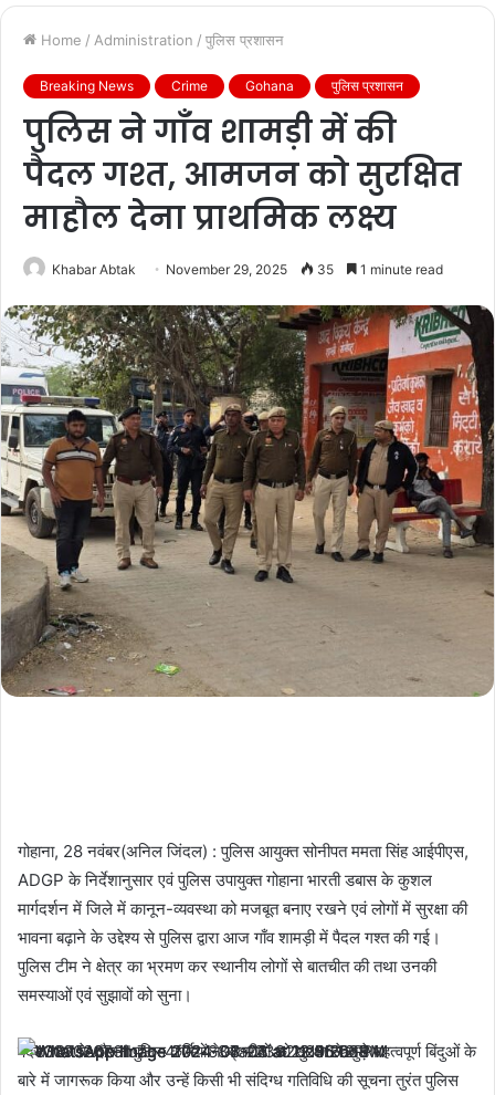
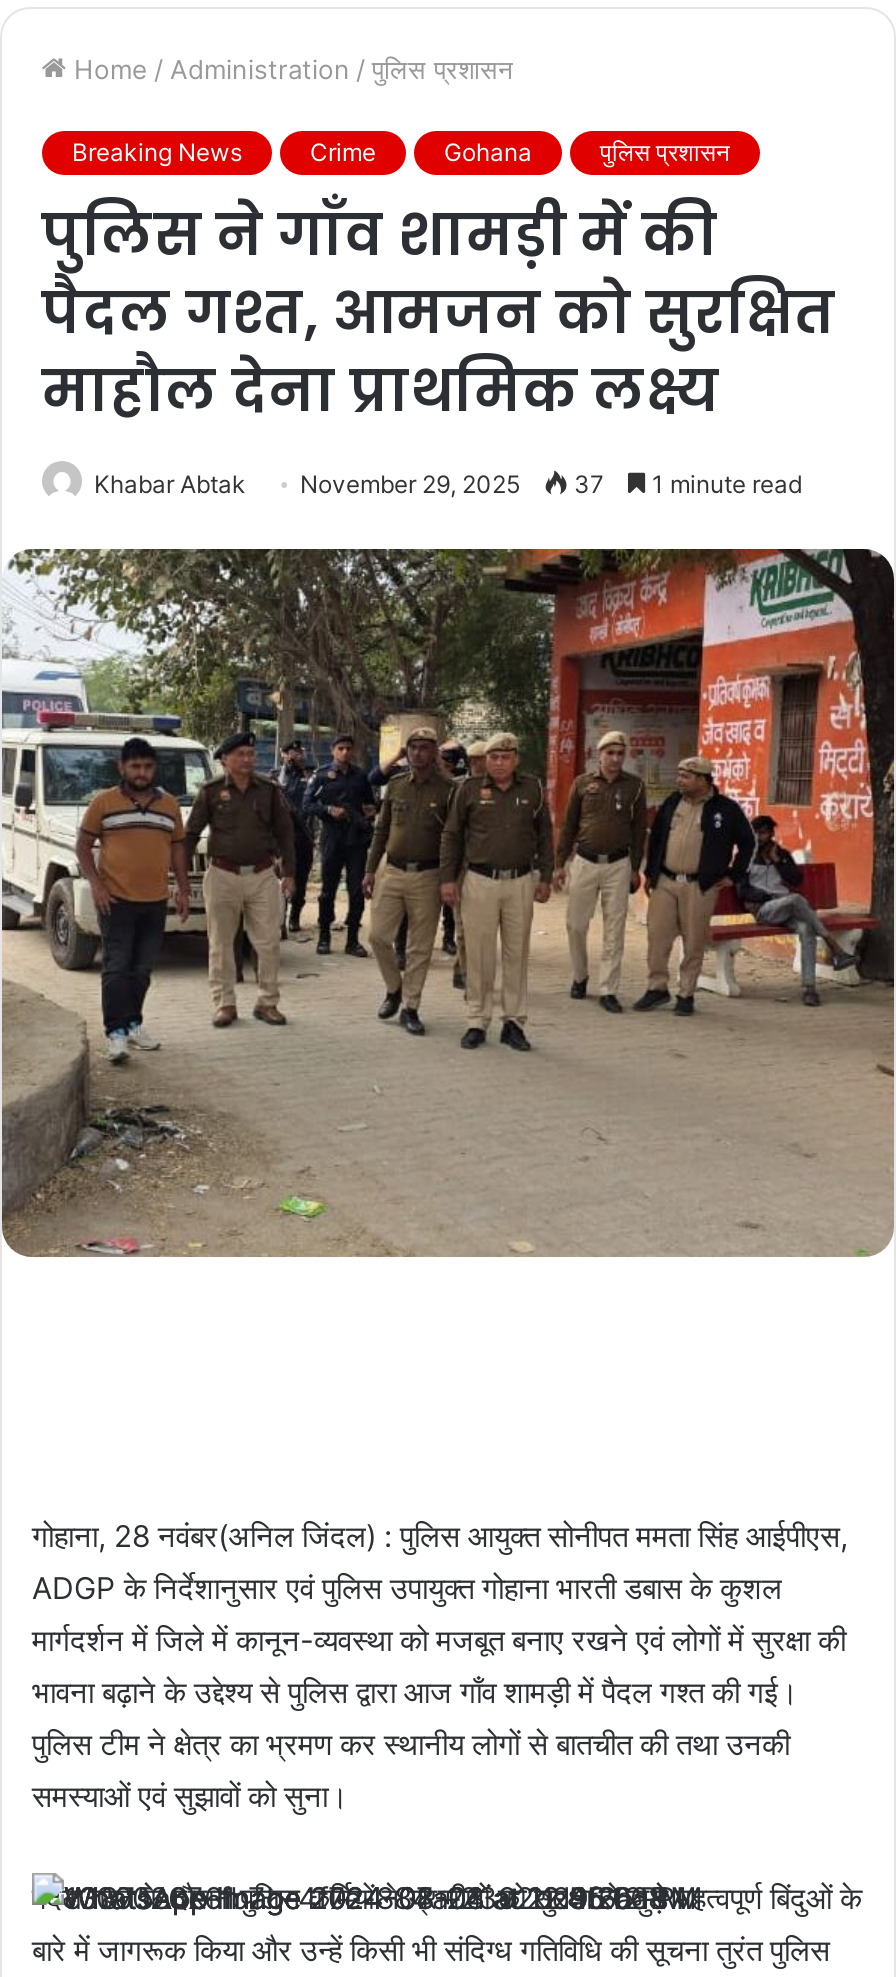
[52,261,443,277] Khabar Abtak November 29, 2025 35 1 minute read -> [94,468,802,498] Khabar Abtak November 29, 2025 37 1 minute read

